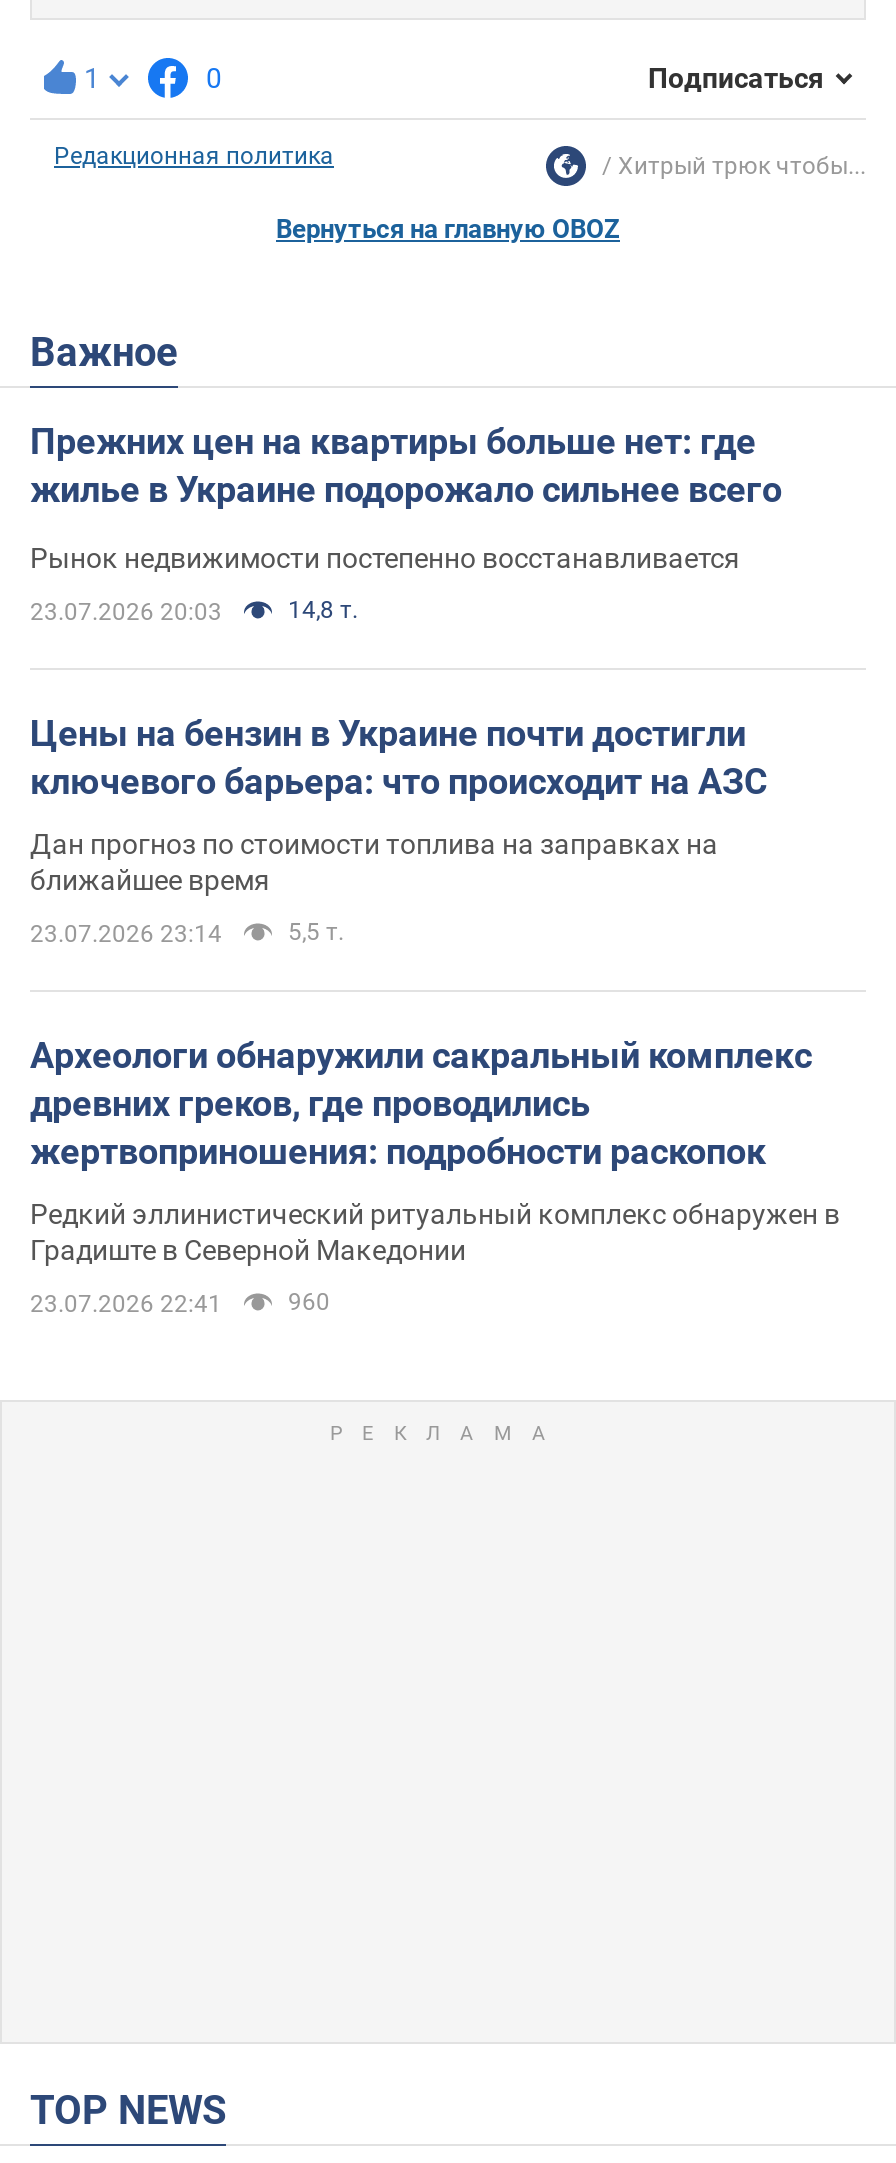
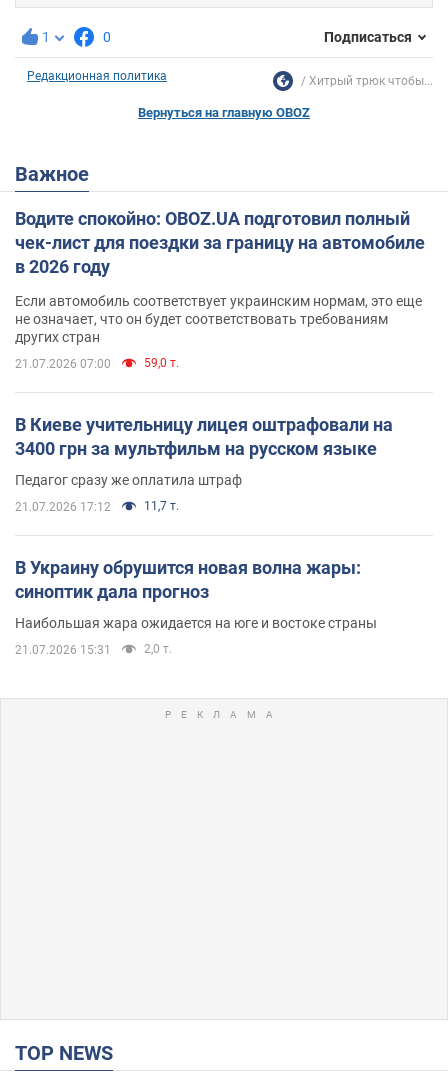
[30,419,782,509] Прежних цен на квартиры больше нет: где | жилье в Украине подорожало сильнее всего -> [15,208,425,277] Водите спокойно: OBOZ.UA подготовил полный | чек-лист для поездки за границу на автомобиле | в 2026 году
[30,541,740,573] Рынок недвижимости постепенно восстанавливается -> [15,293,422,345] Если автомобиль соответствует украинским нормам, это еще | не означает, что он будет соответствовать требованиям | других стран
[30,595,358,625] 23.07.2026 20:03 | 14,8 т. -> [15,356,179,371] 21.07.2026 07:00 | 59,0 т.
[30,711,768,801] Цены на бензин в Украине почти достигли | ключевого барьера: что происходит на АЗС -> [15,414,393,459] В Киеве учительницу лицея оштрафовали на | 3400 грн за мультфильм на русском языке
[30,827,718,895] Дан прогноз по стоимости топлива на заправках на | ближайшее время -> [15,472,242,488] Педагог сразу же оплатила штраф
[30,917,344,947] 23.07.2026 23:14 | 5,5 т. -> [15,499,179,514] 21.07.2026 17:12 | 11,7 т.
[30,1033,812,1171] Археологи обнаружили сакральный комплекс | древних греков, где проводились | жертвоприношения: подробности раскопок -> [15,557,361,602] В Украину обрушится новая волна жары: | синоптик дала прогноз
[30,1197,840,1265] Редкий эллинистический ритуальный комплекс обнаружен в | Градиште в Северной Македонии -> [15,615,377,631] Наибольшая жара ожидается на юге и востоке страны
[30,1287,330,1317] 23.07.2026 22:41 | 960 -> [15,642,172,657] 21.07.2026 15:31 | 2,0 т.

